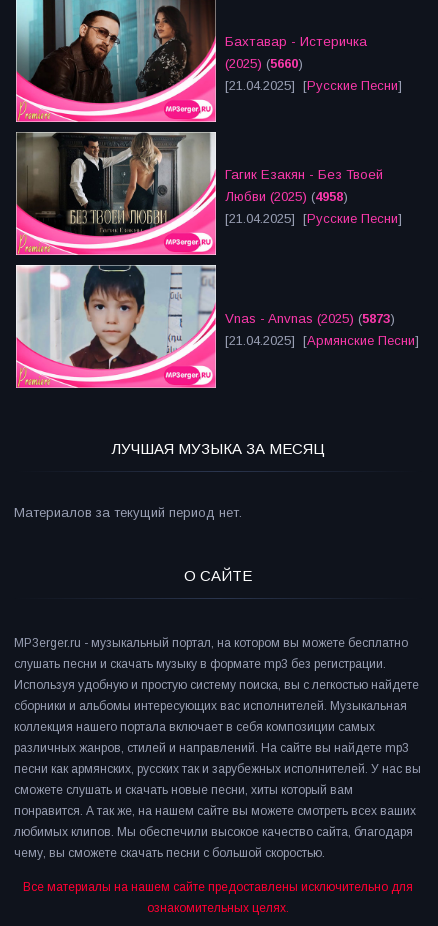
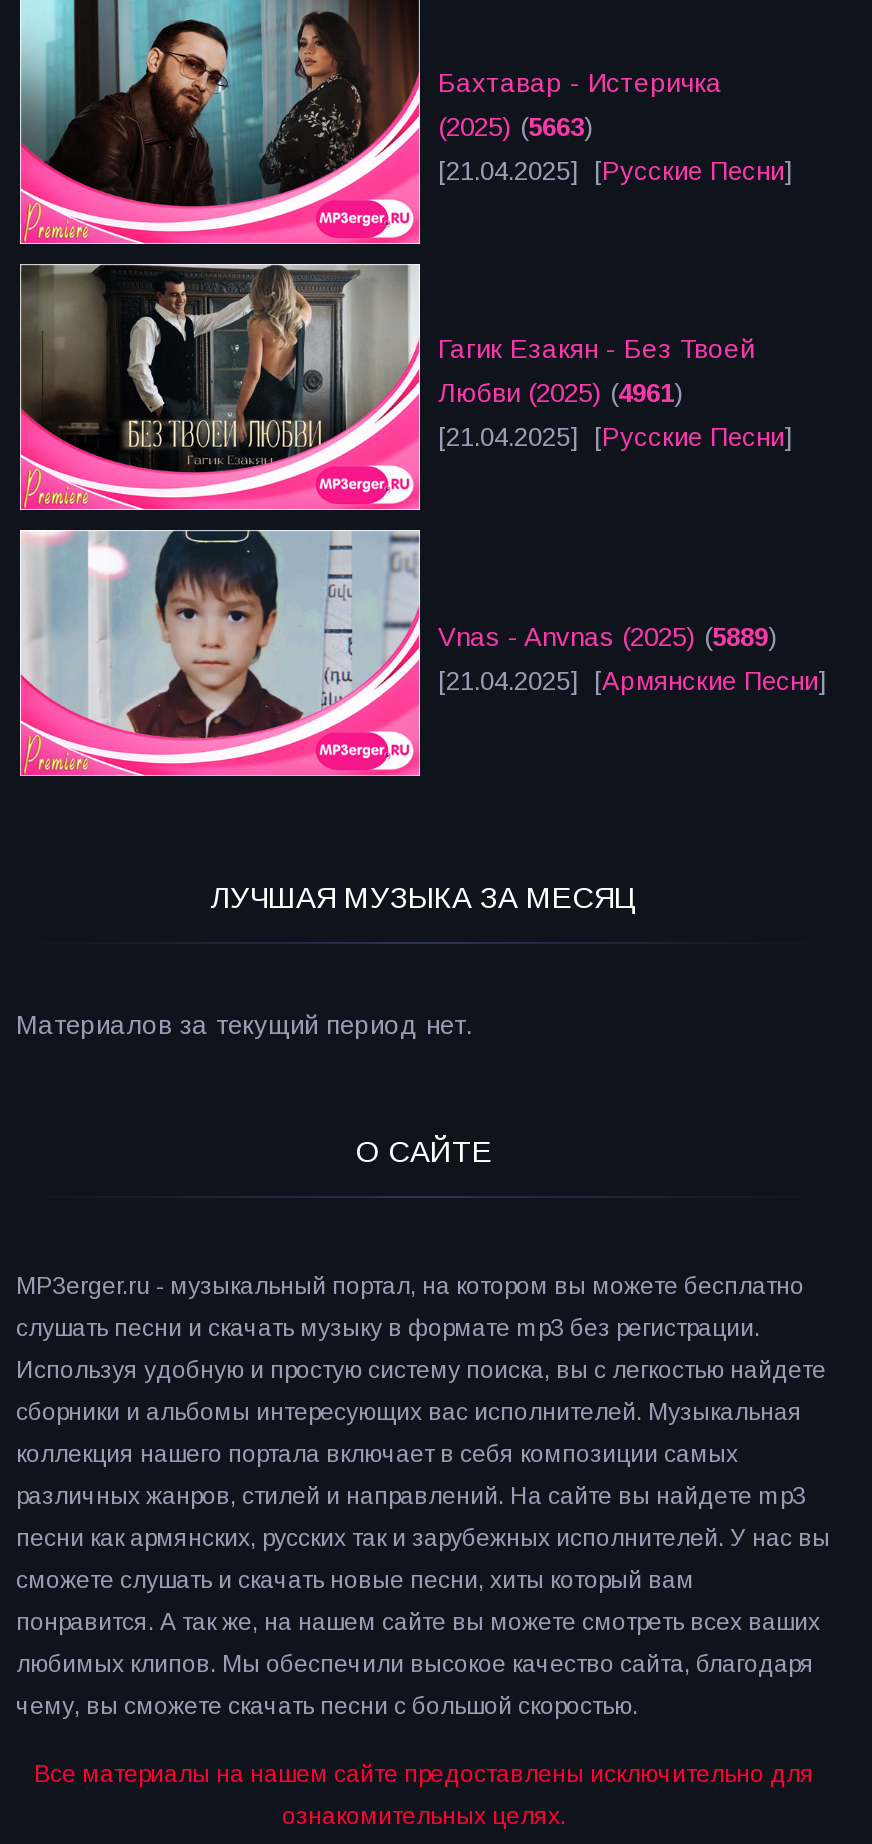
[225,56,303,71] (2025) (5660) -> [438,113,594,143] (2025) (5663)
[225,189,348,204] Любви (2025) (4958) -> [438,379,684,409] Любви (2025) (4961)
[225,311,395,326] Vnas - Anvnas (2025) (5873) -> [438,623,778,653] Vnas - Anvnas (2025) (5889)

